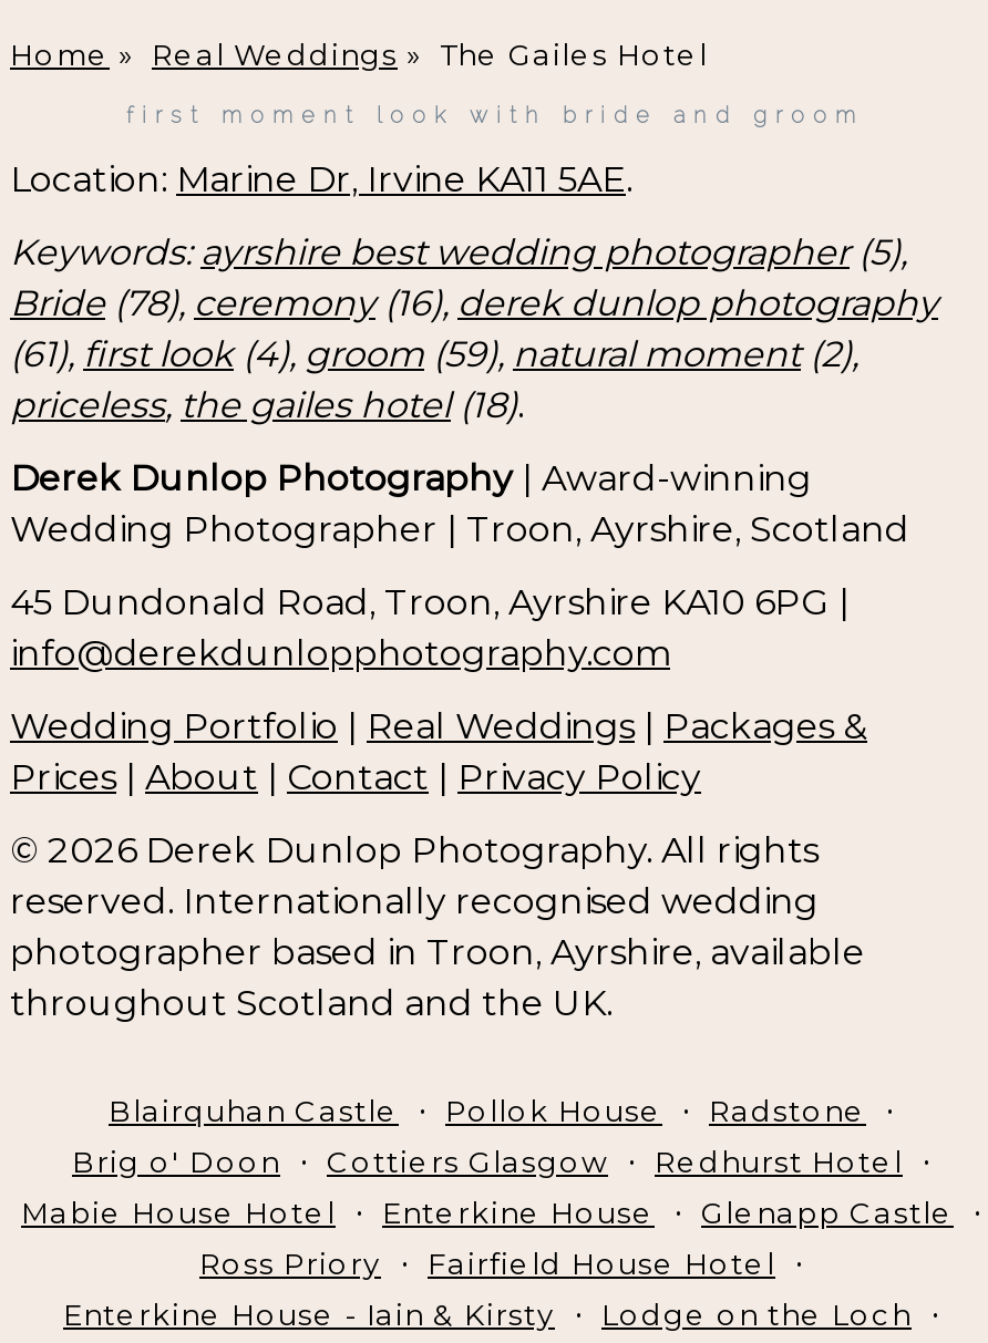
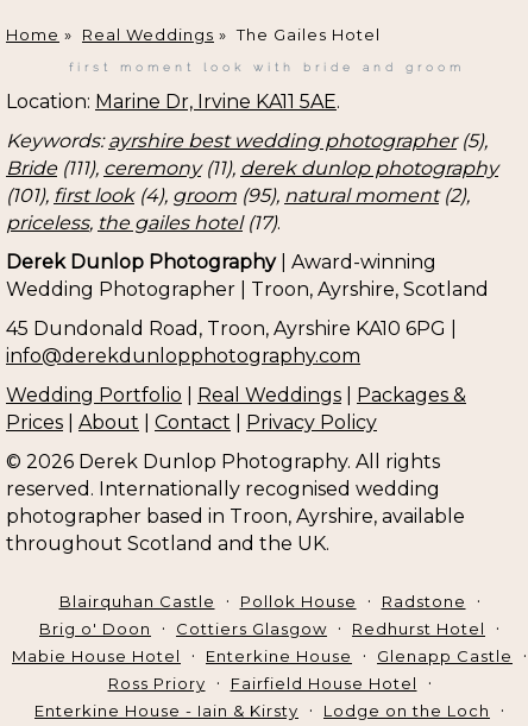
[10,283,938,325] Bride (78), ceremony (16), derek dunlop photography -> [6,157,498,180] Bride (111), ceremony (11), derek dunlop photography
[10,334,858,376] (61), first look (4), groom (59), natural moment (2), -> [6,184,470,207] (101), first look (4), groom (95), natural moment (2),
[10,385,524,427] priceless, the gailes hotel (18). -> [6,212,281,234] priceless, the gailes hotel (17).

